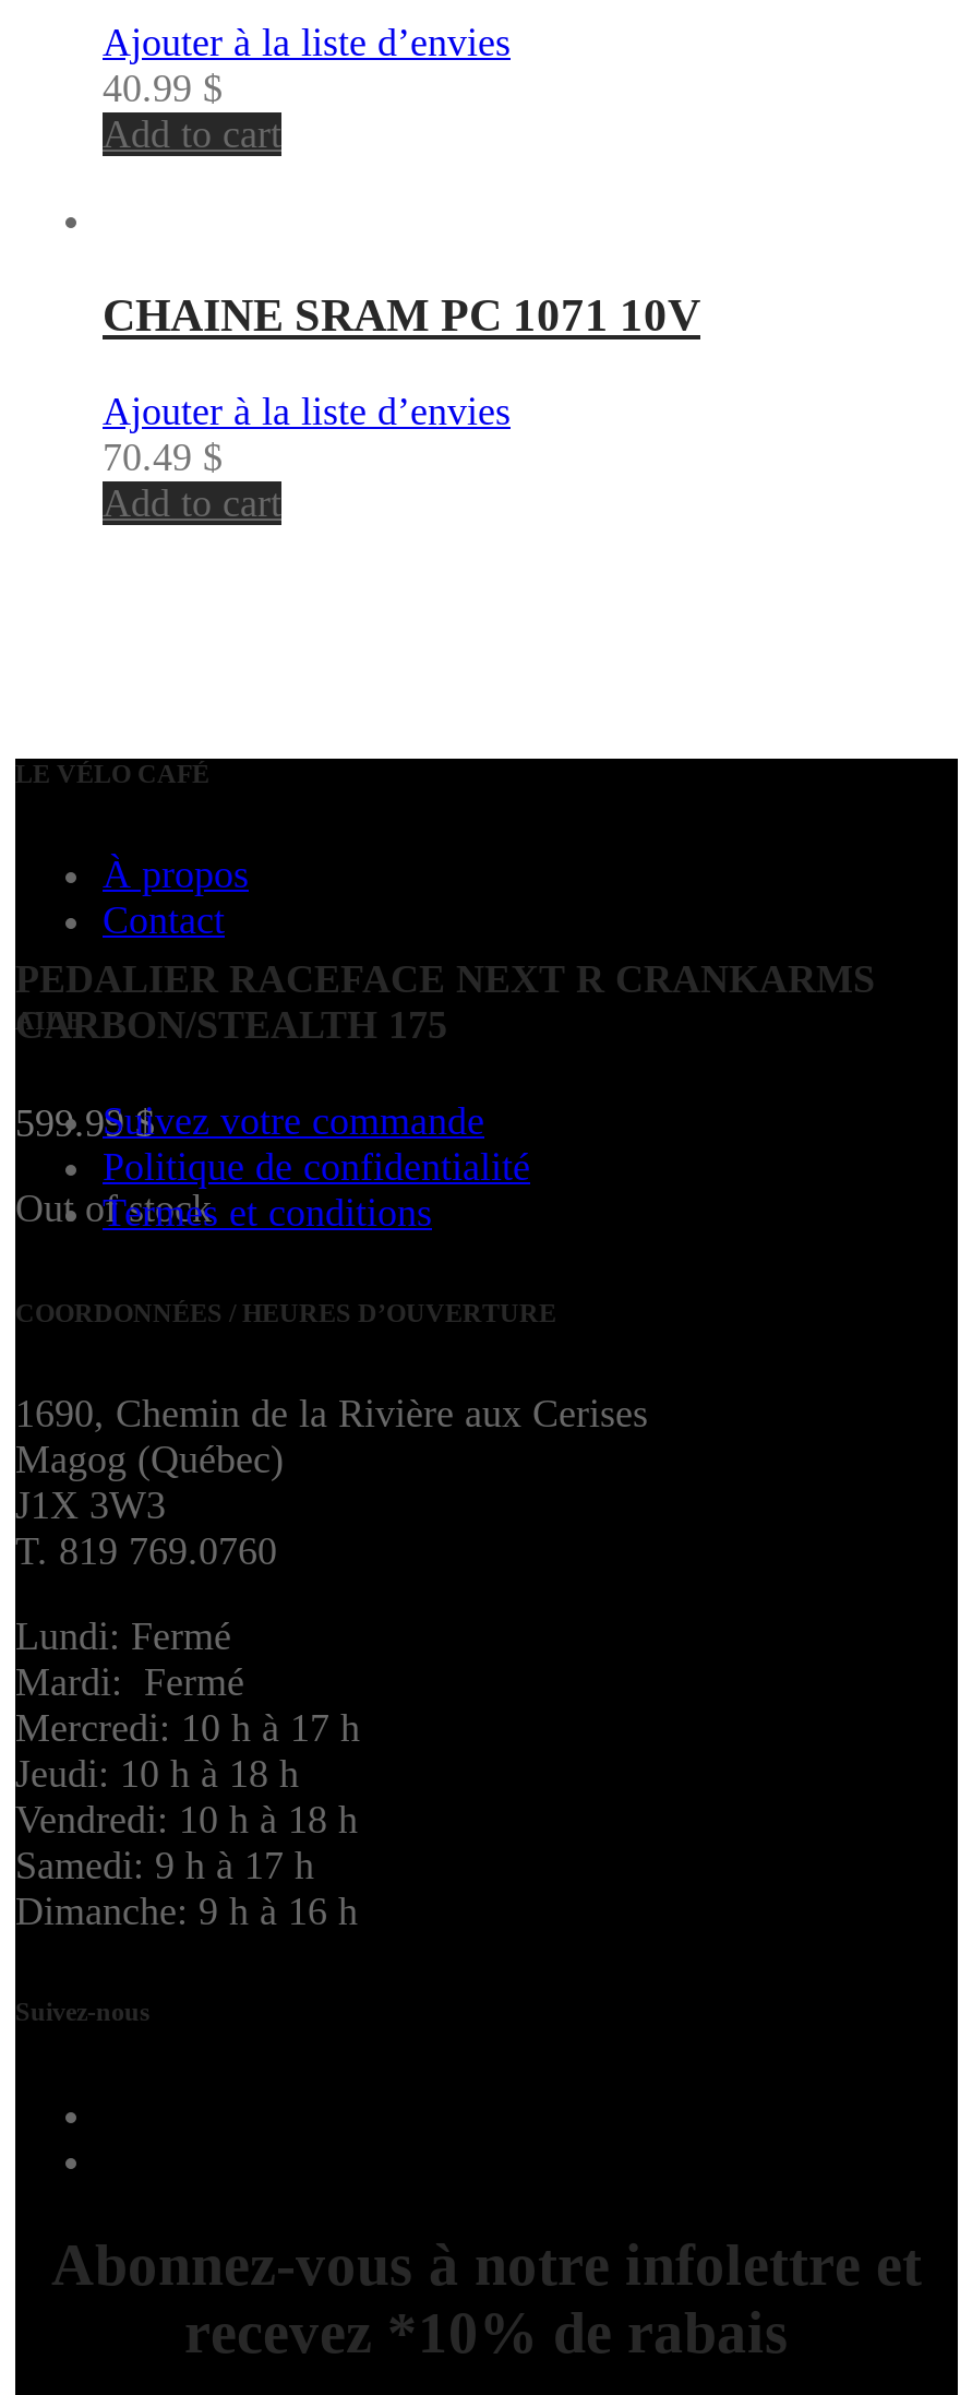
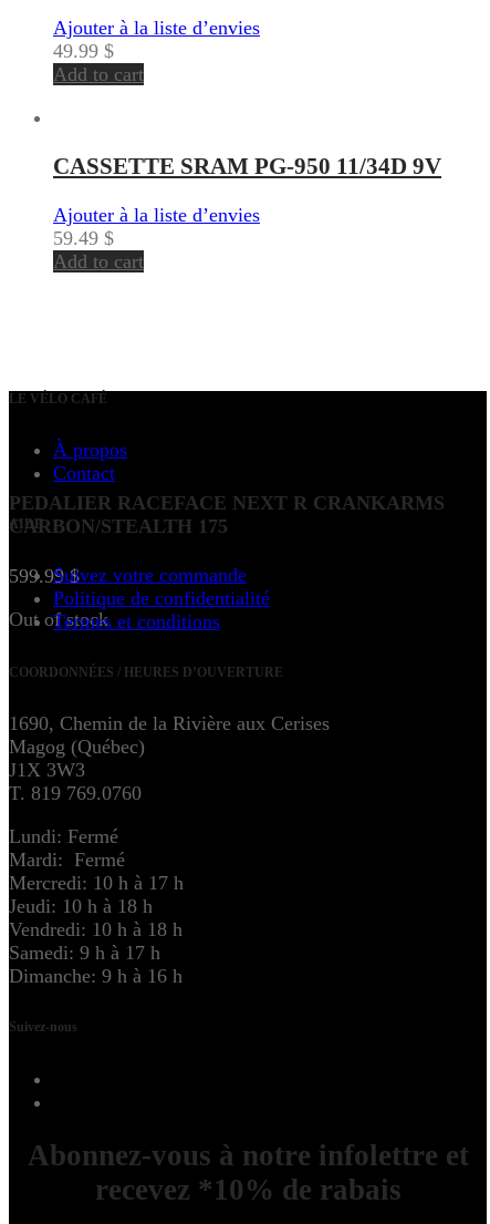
[103,66,223,110] 40.99 $ -> [53,40,114,62] 49.99 $
[103,289,700,341] CHAINE SRAM PC 1071 10V -> [53,153,441,179] CASSETTE SRAM PG-950 11/34D 9V
[103,435,223,479] 70.49 $ -> [53,227,114,249] 59.49 $

